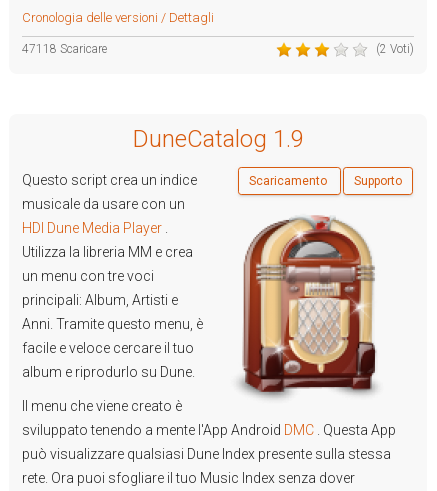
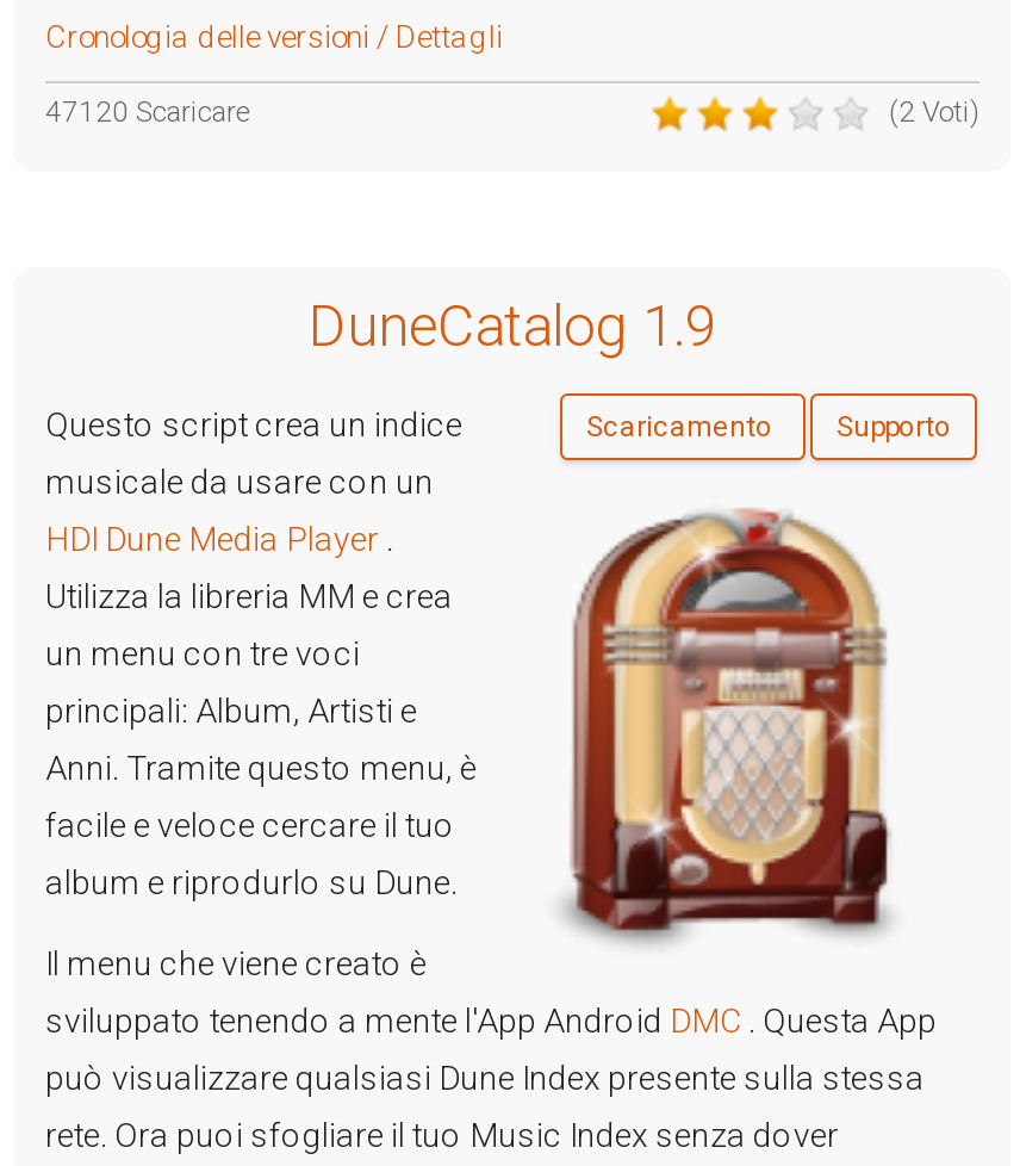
[22,42,107,56] 47118 Scaricare -> [45,95,248,129] 47120 Scaricare

